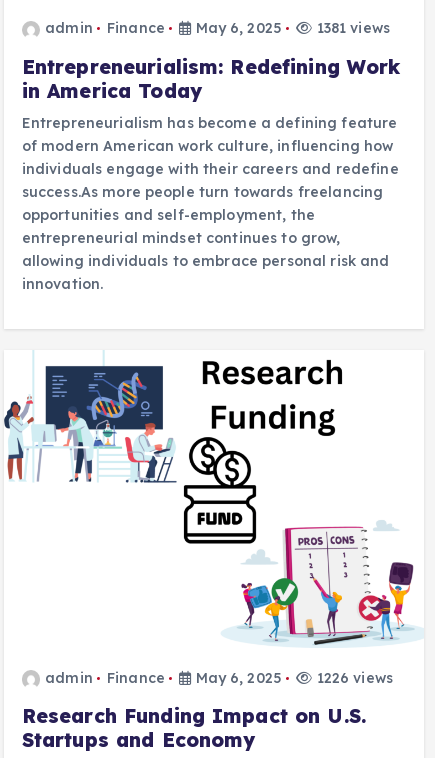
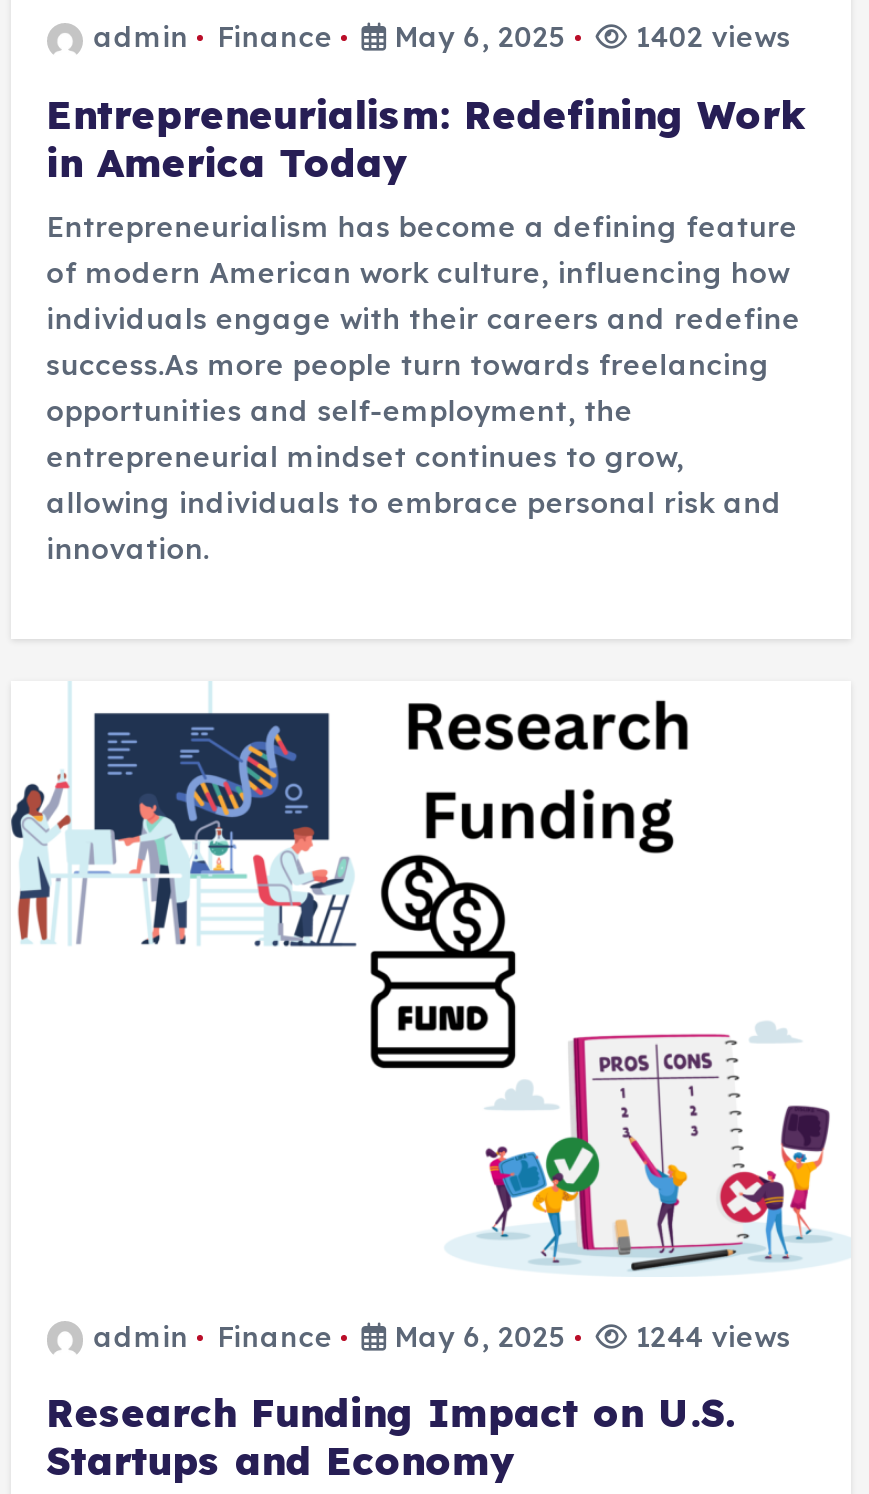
[45,19,390,37] admin Finance May 6, 2025 1381 views -> [93,20,791,56] admin Finance May 6, 2025 1402 views
[45,669,393,687] admin Finance May 6, 2025 1226 views -> [93,1319,791,1355] admin Finance May 6, 2025 1244 views

